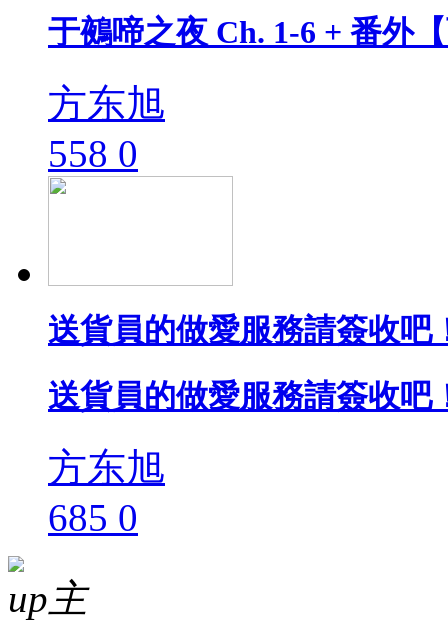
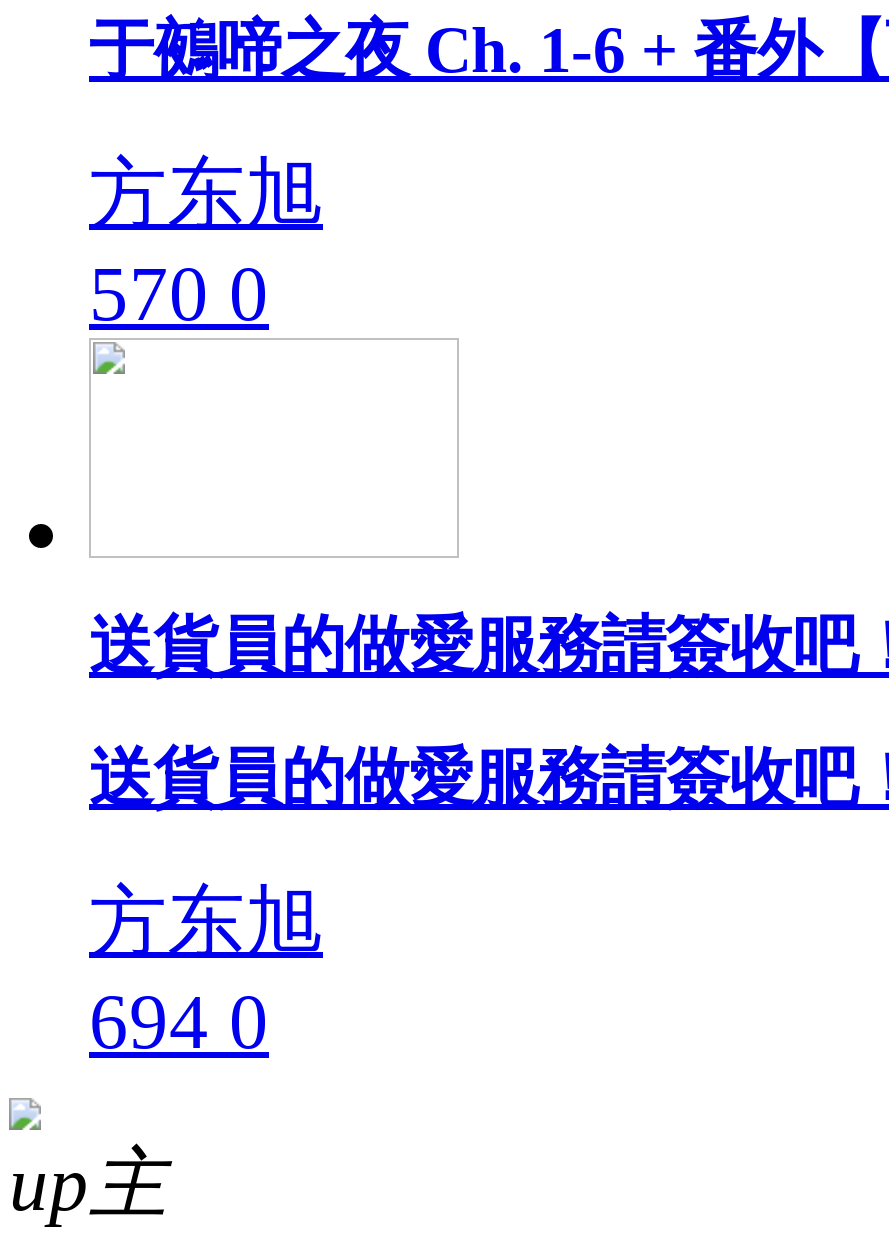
[48,132,138,175] 558 0 -> [89,251,269,337] 570 0
[48,496,138,539] 685 0 -> [89,978,269,1064] 694 0

